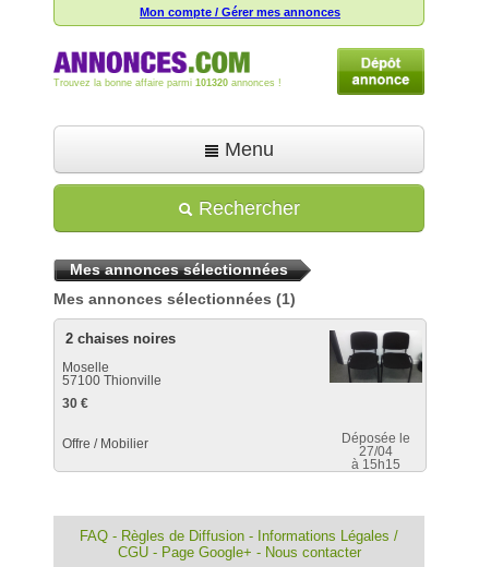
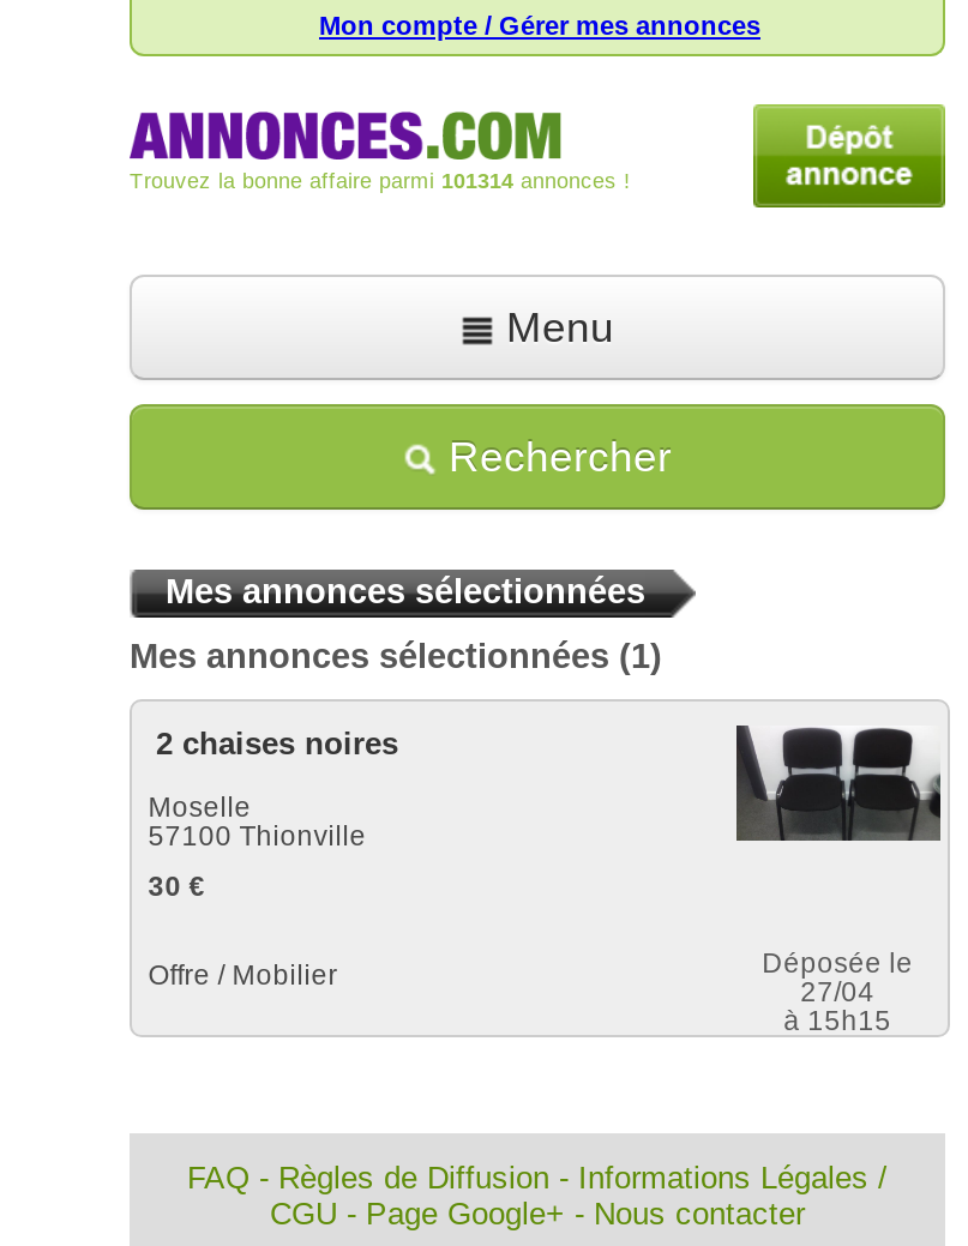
[53,78,282,89] Trouvez la bonne affaire parmi 101320 annonces ! -> [130,170,631,194] Trouvez la bonne affaire parmi 101314 annonces !

